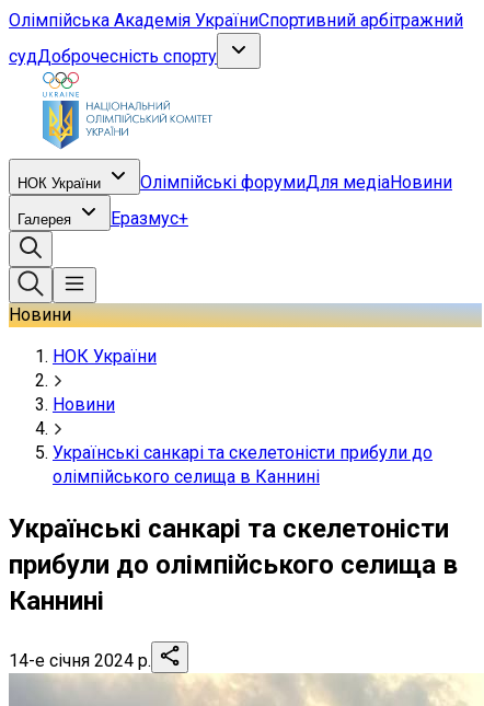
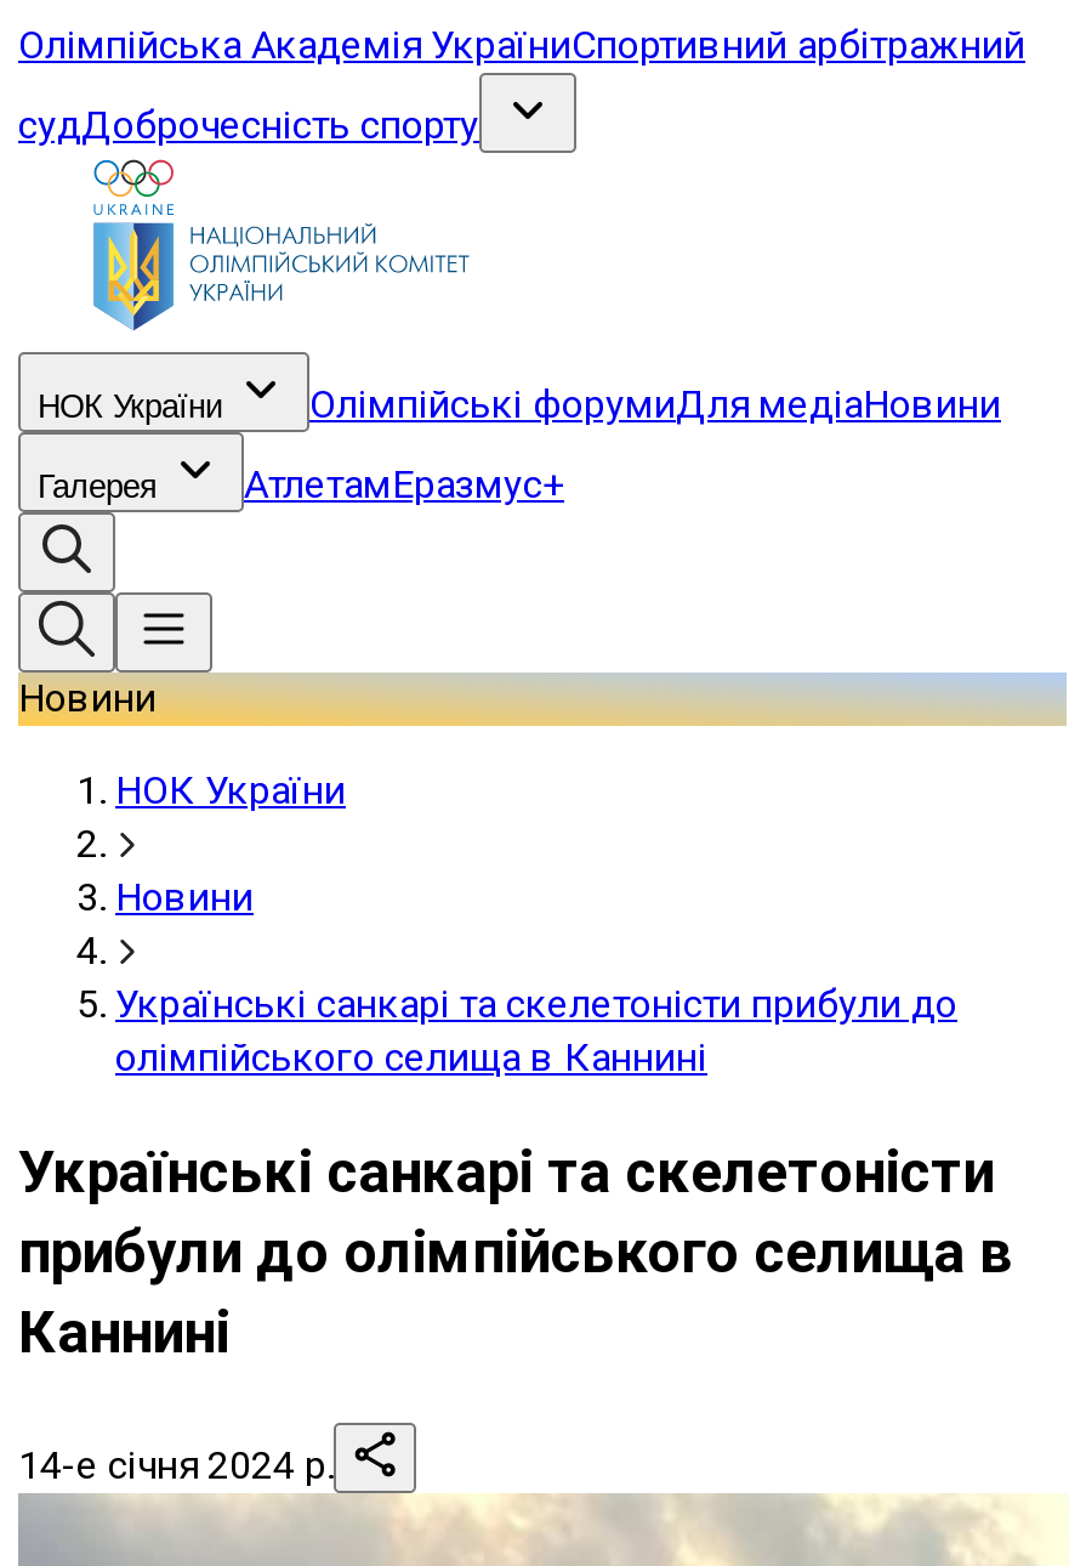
[111,208,188,229] Еразмус+ -> [244,461,564,507] АтлетамЕразмус+

